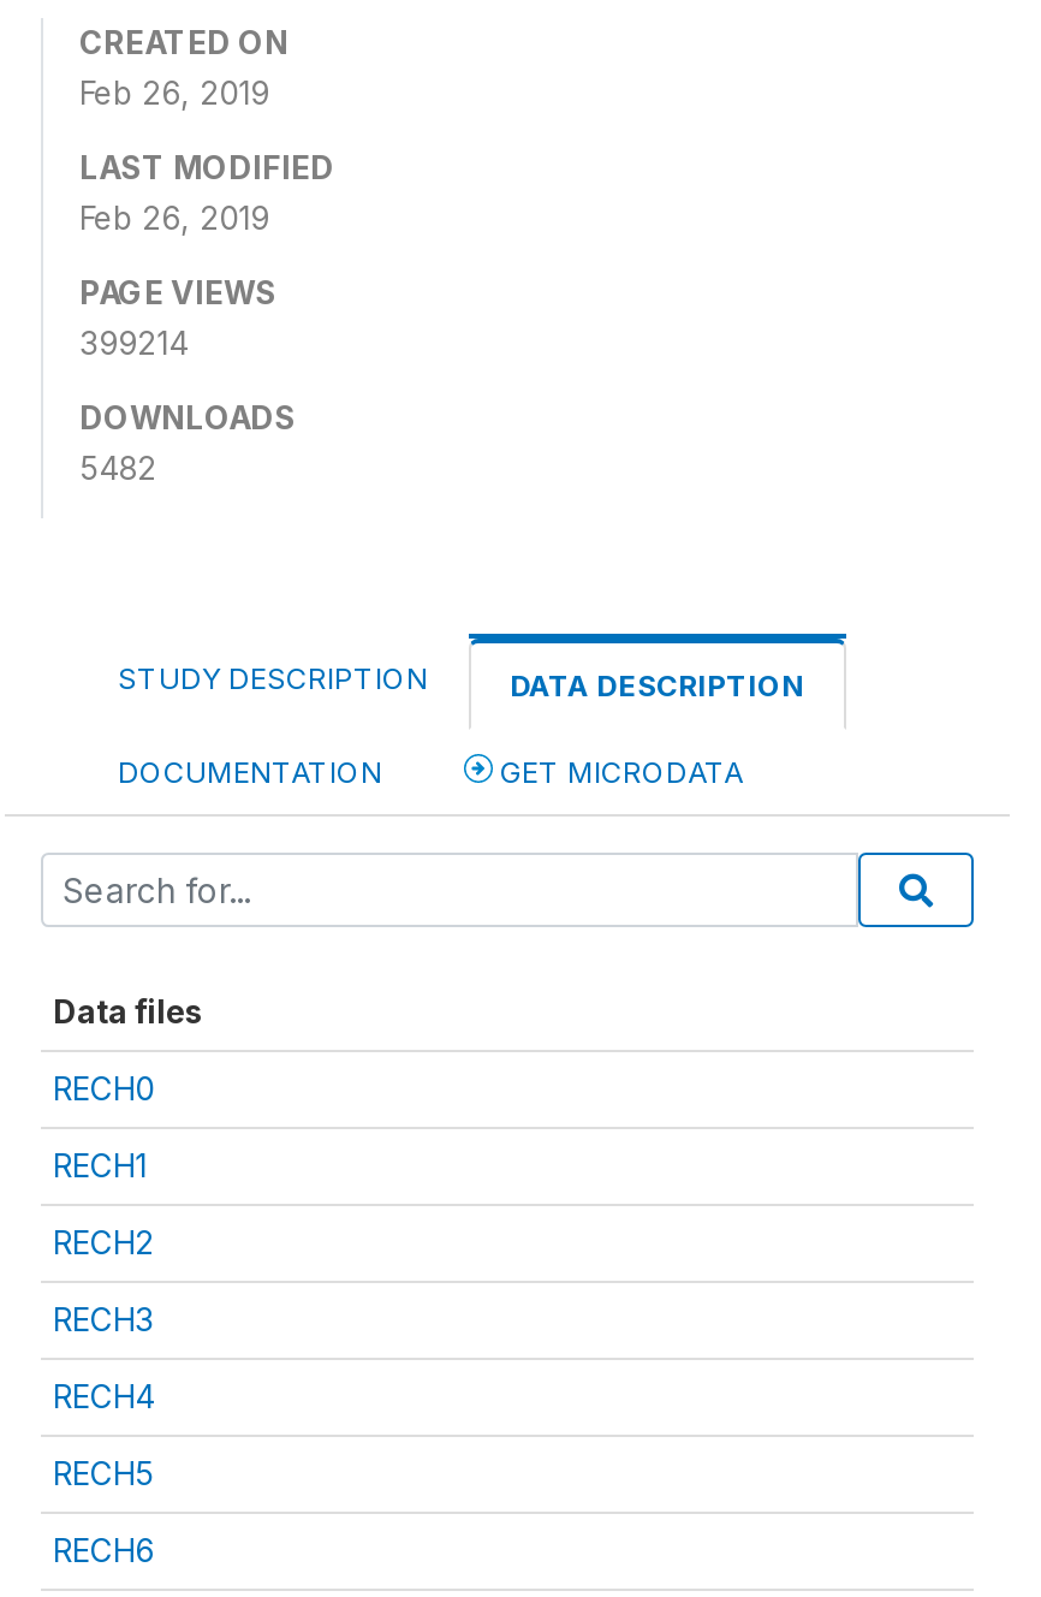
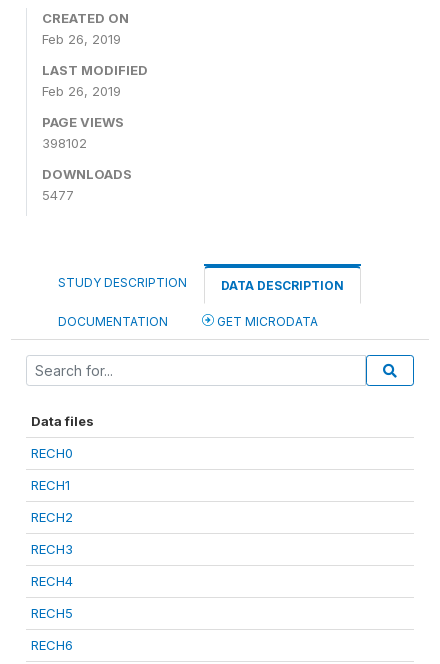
[79,323,188,362] 399214 -> [42,135,87,151] 398102
[79,449,156,487] 5482 -> [42,187,74,203] 5477

